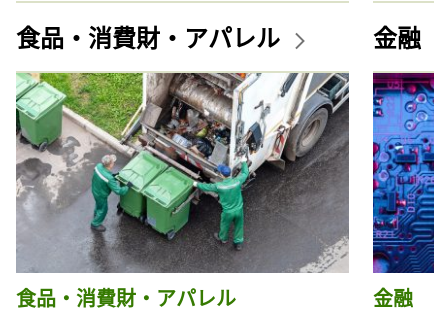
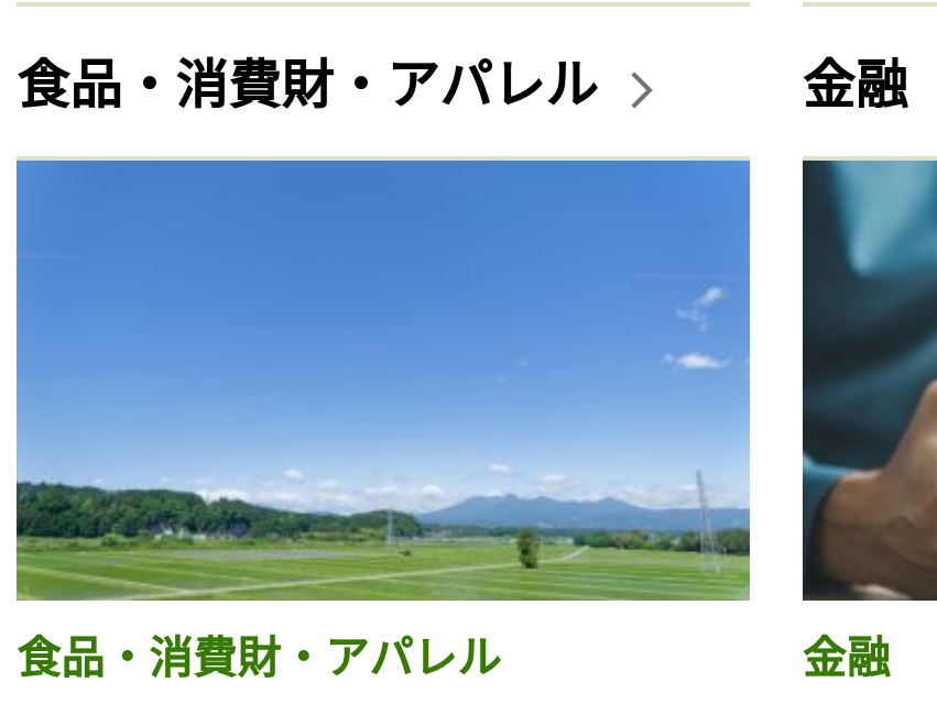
[15,72,350,273] [image] -> [14,158,752,603] [image]
[372,72,431,274] [image] -> [800,158,930,603] [image]

